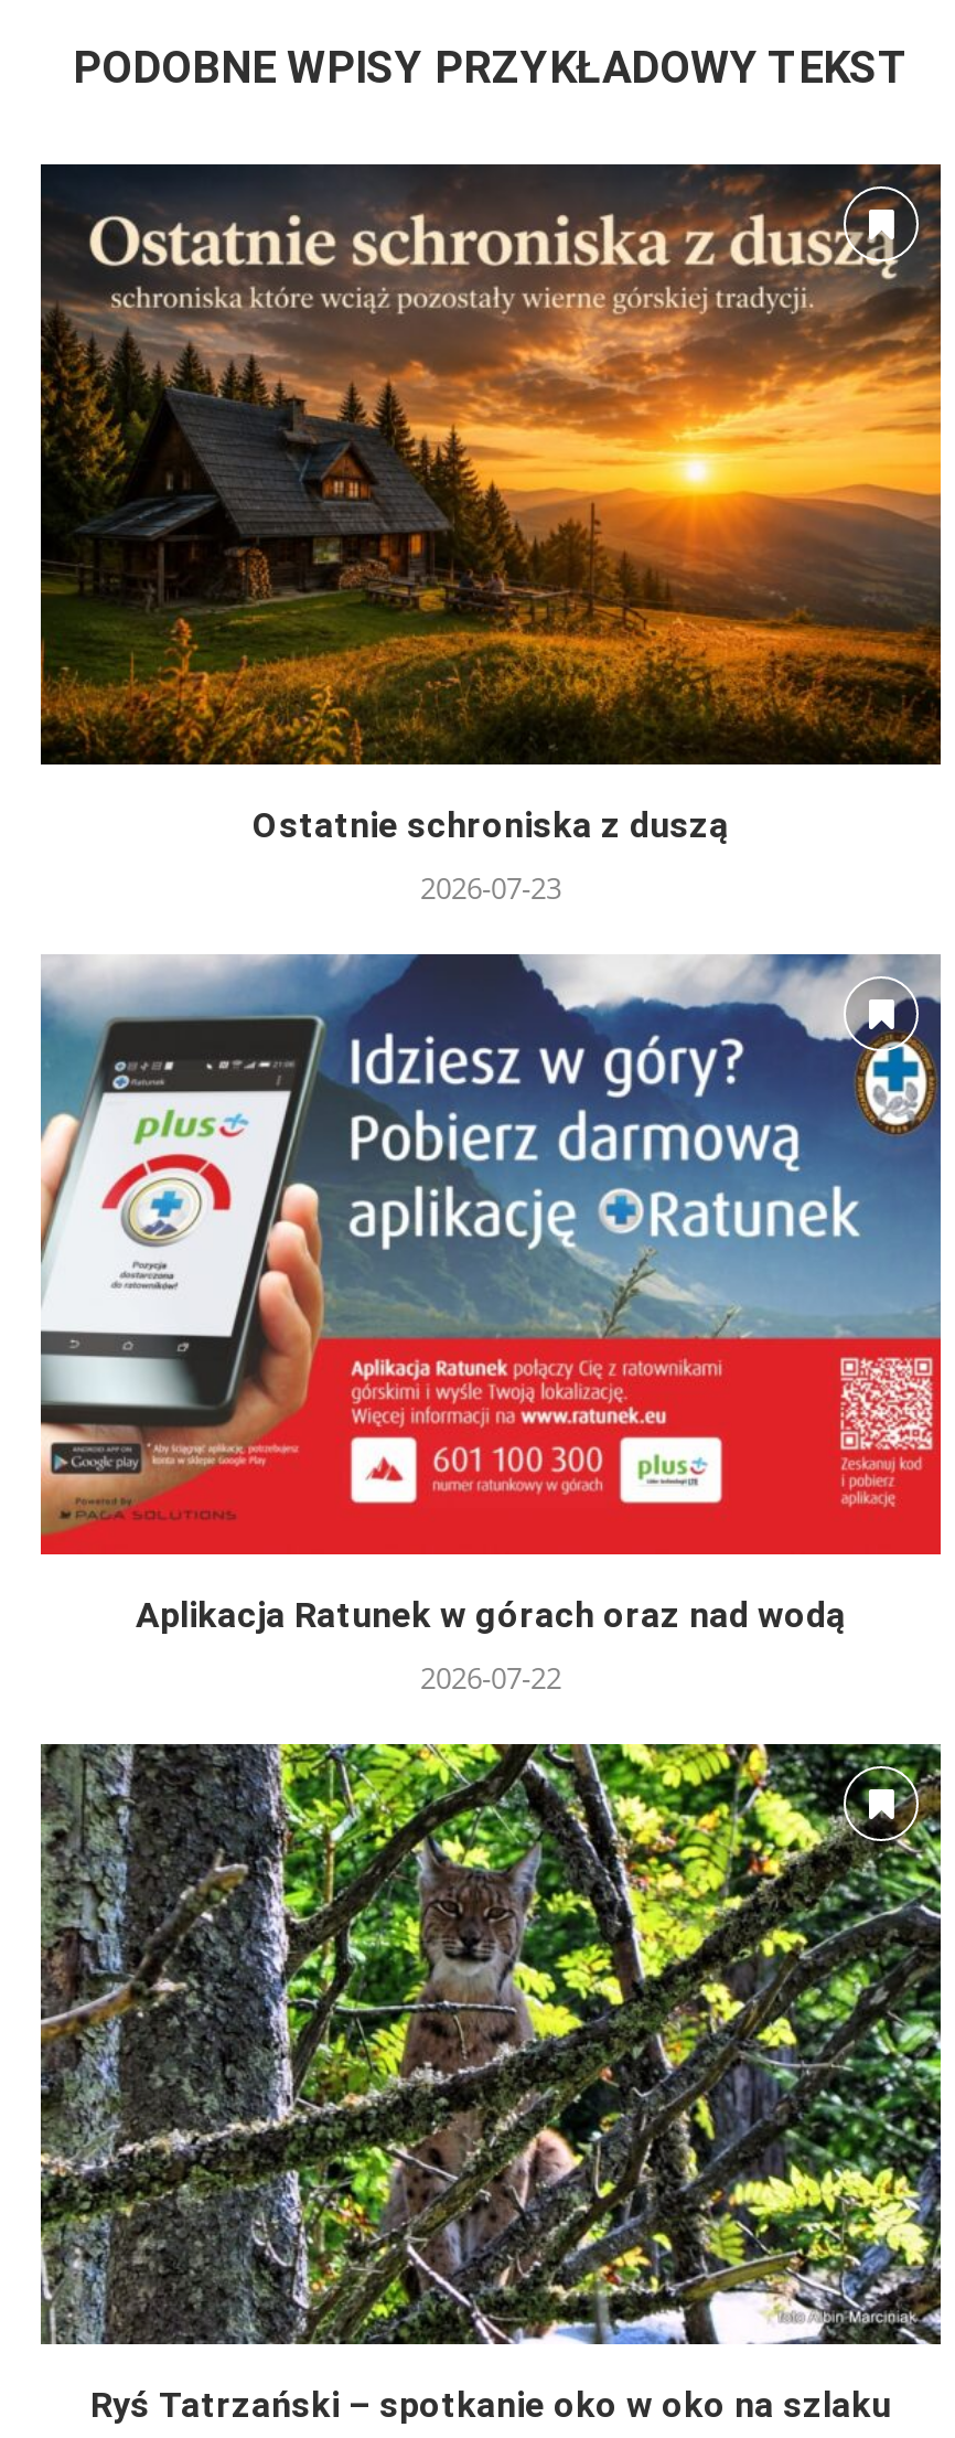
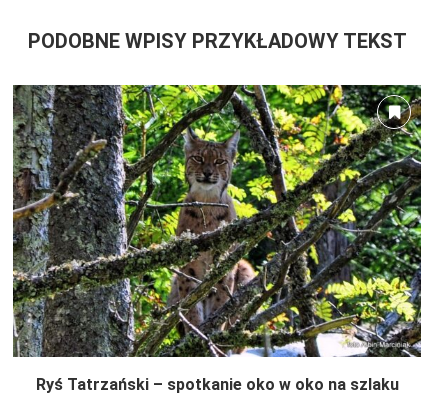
[39,162,943,909] [image] | Ostatnie schroniska z duszą | 2026-07-23 -> none
[39,952,943,1699] [image] | Aplikacja Ratunek w górach oraz nad wodą | 2026-07-22 -> none

